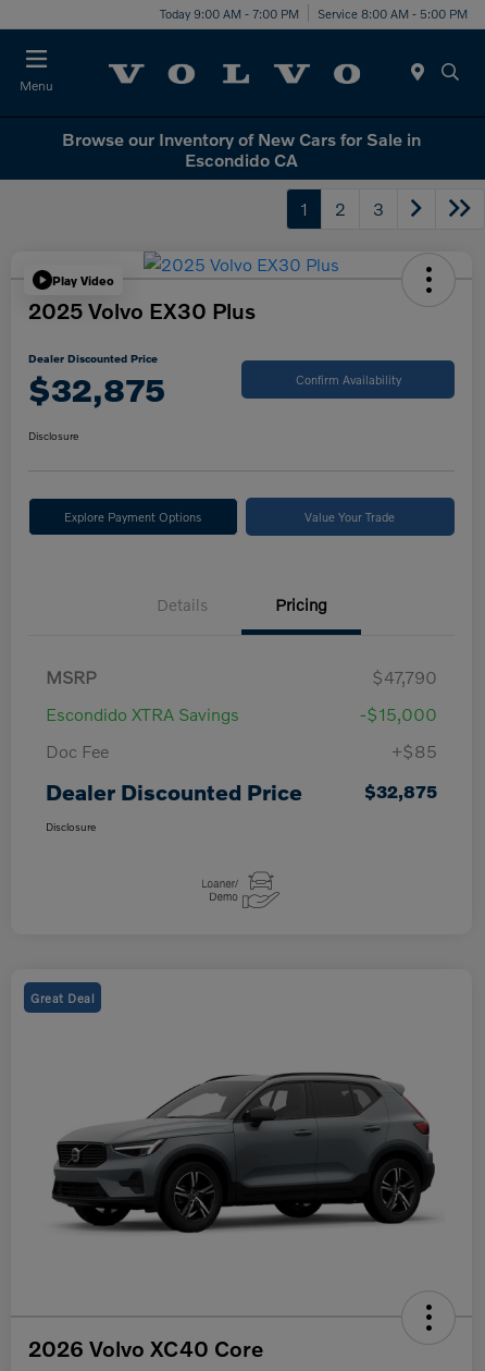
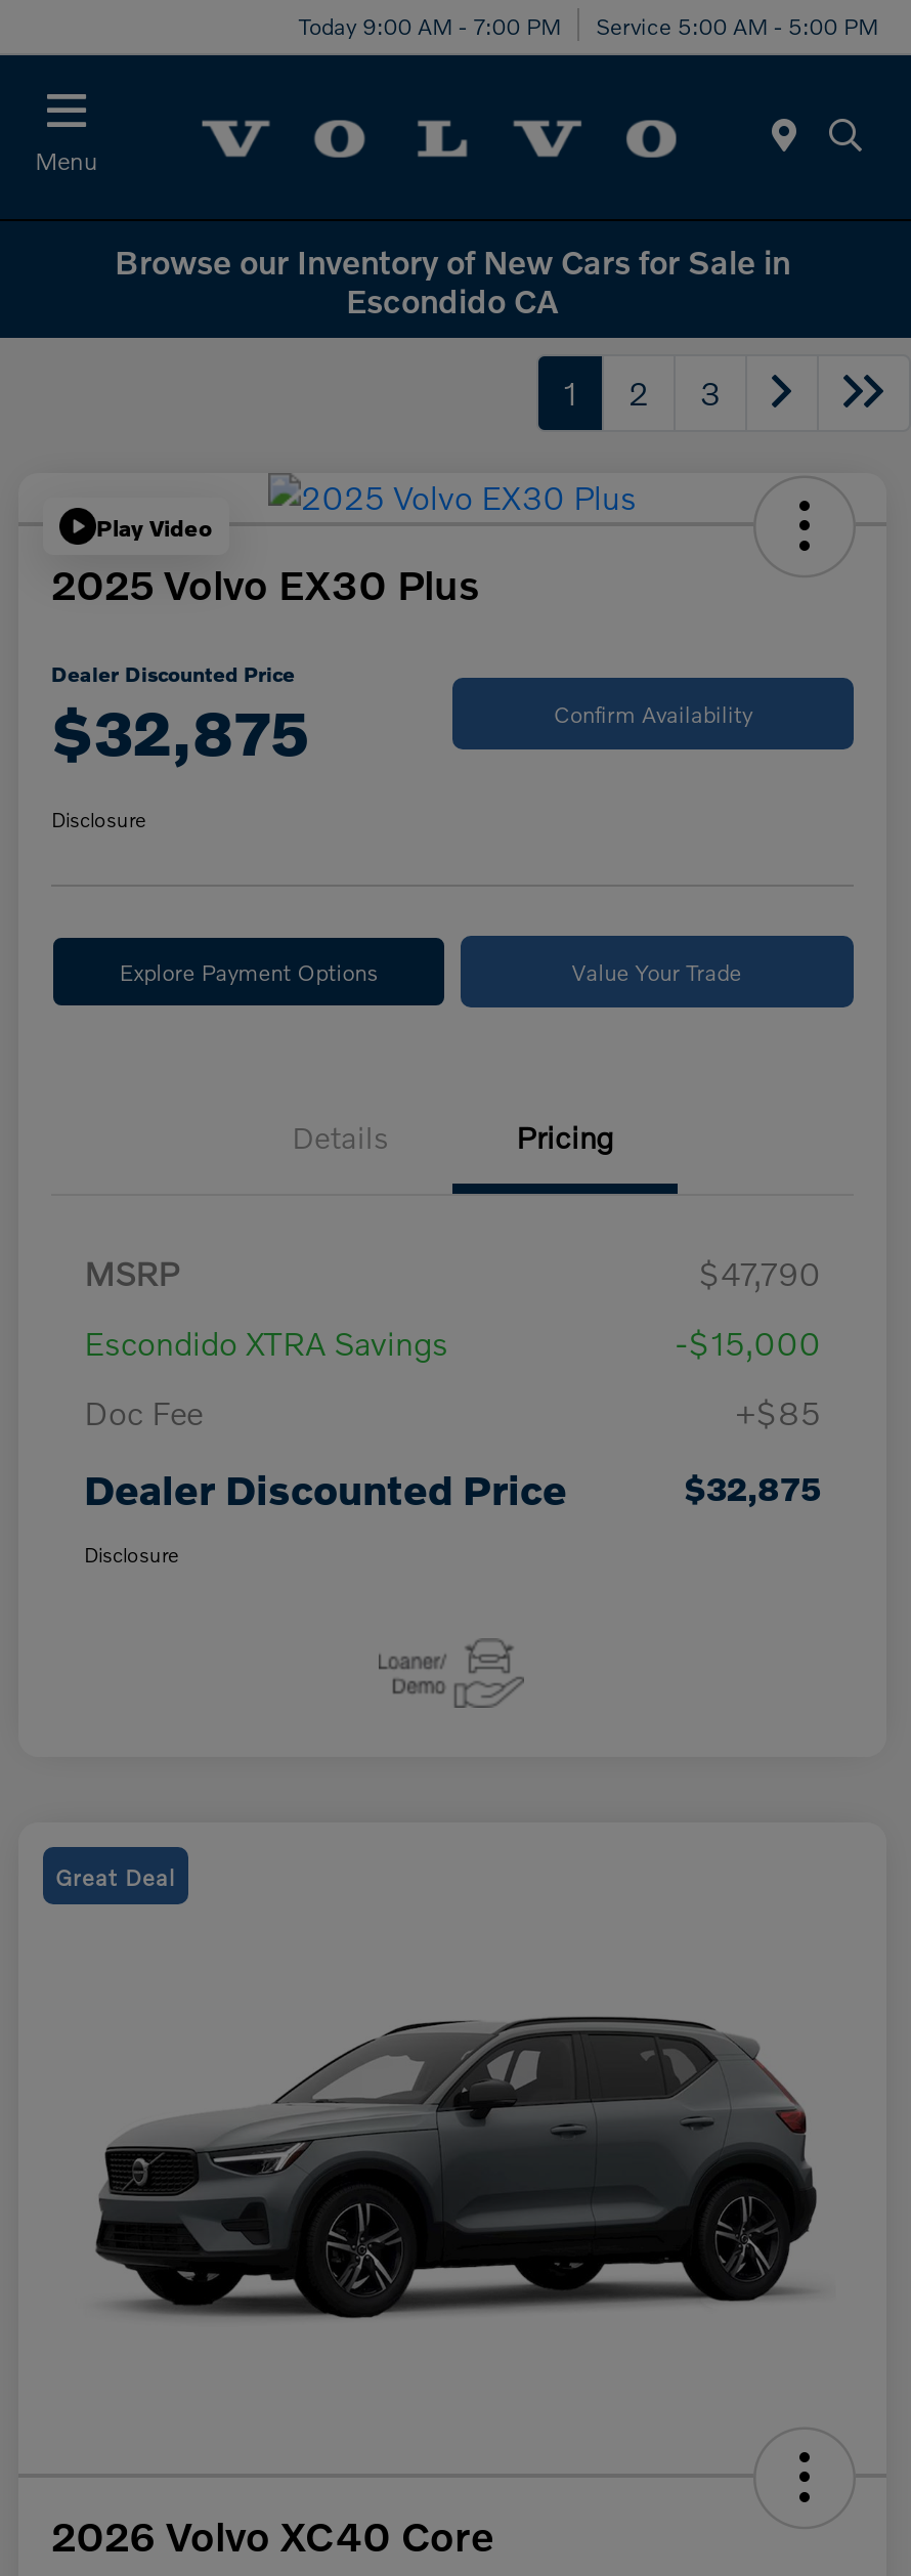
[160,5,468,20] Today 9:00 AM - 7:00 PM Service 8:00 AM - 5:00 PM -> [299,9,878,38] Today 9:00 AM - 7:00 PM Service 5:00 AM - 5:00 PM

